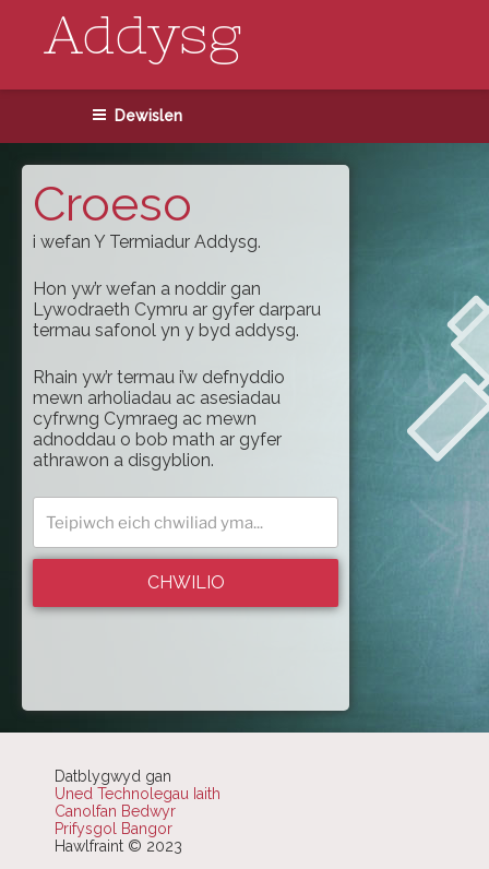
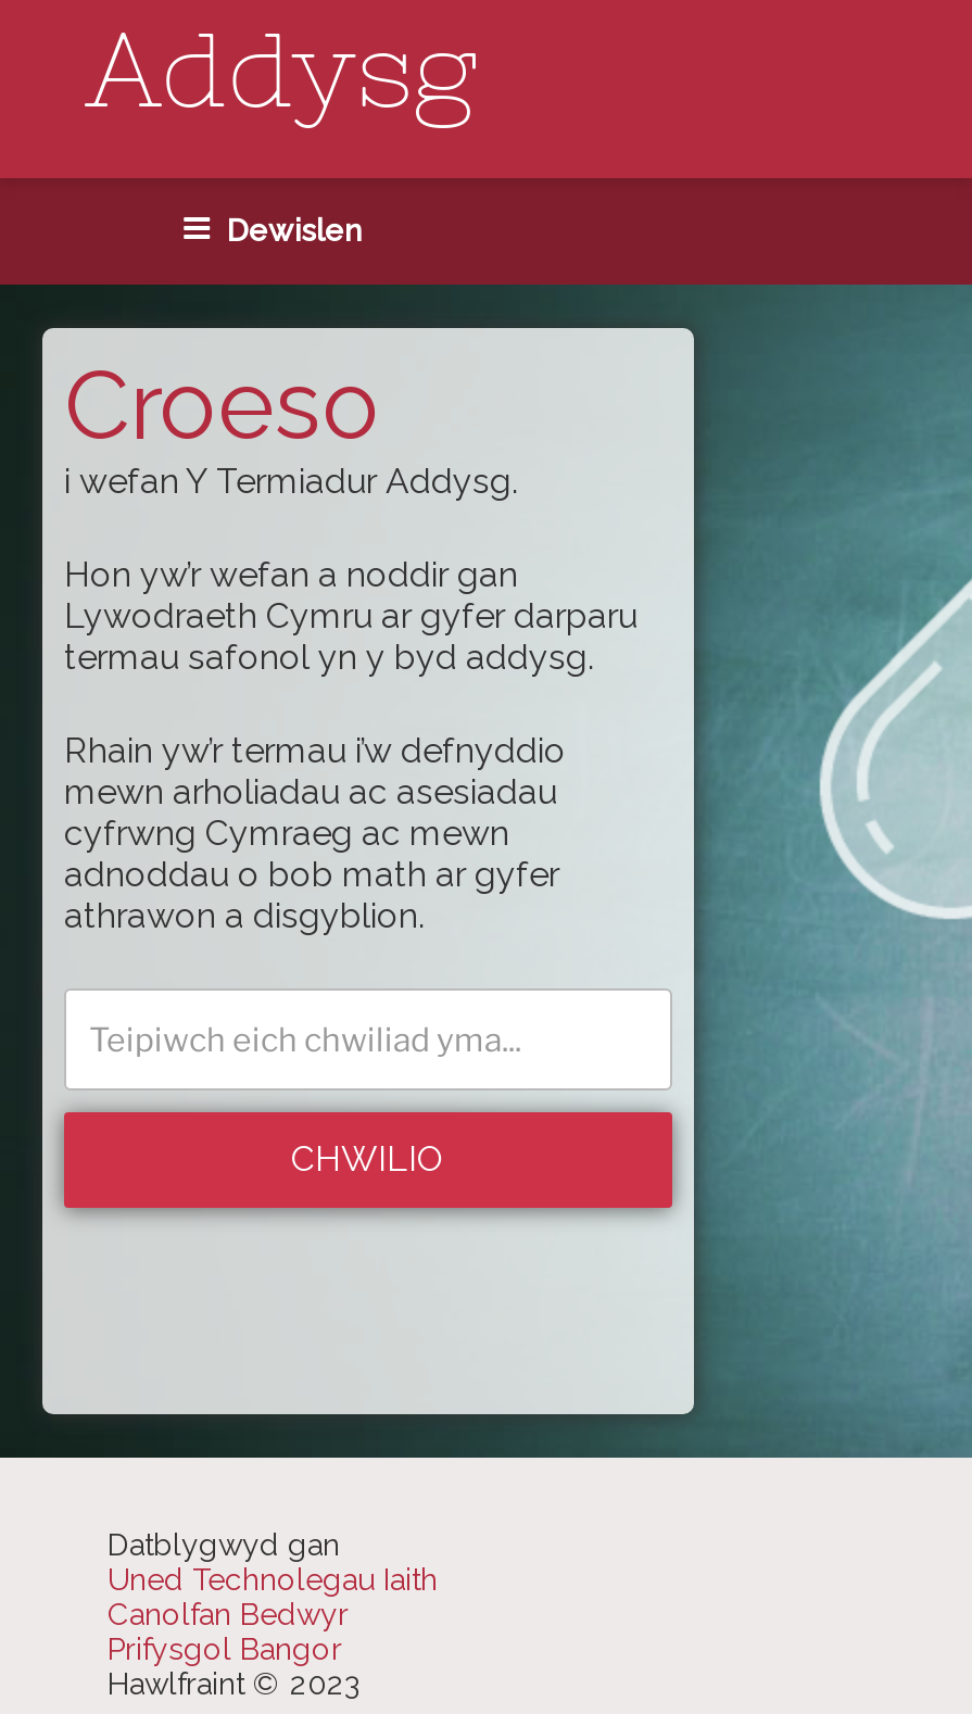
[406,293,486,462] [image] -> [809,580,965,921] [image]

